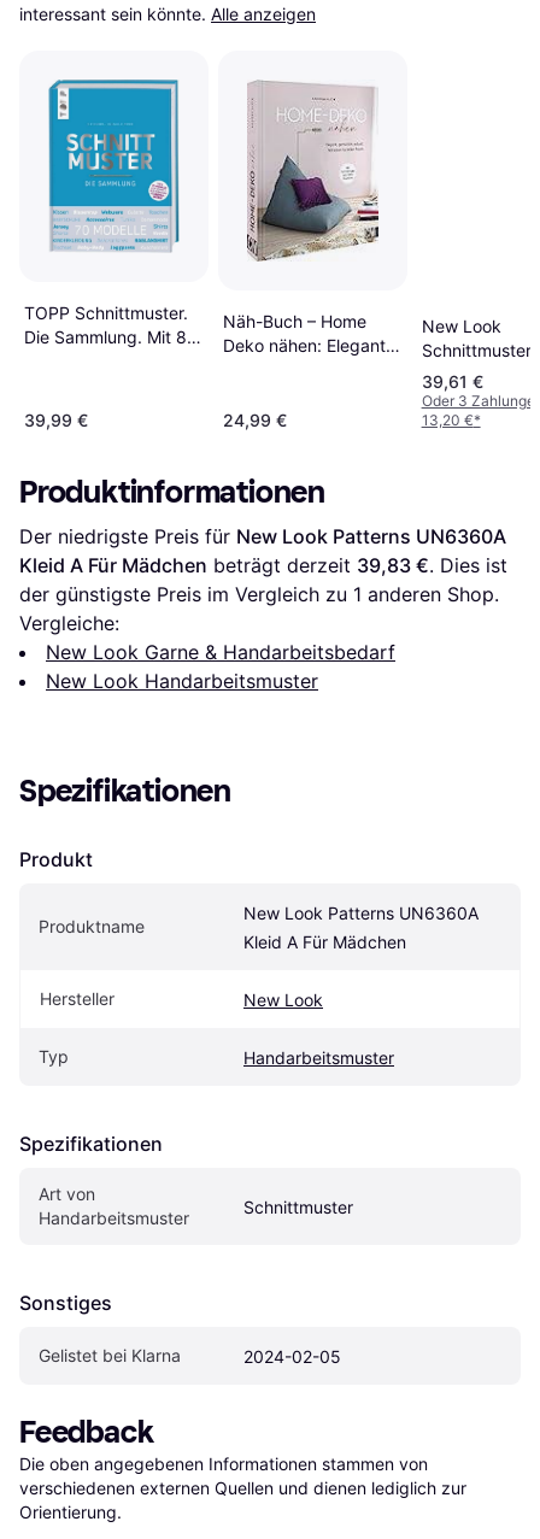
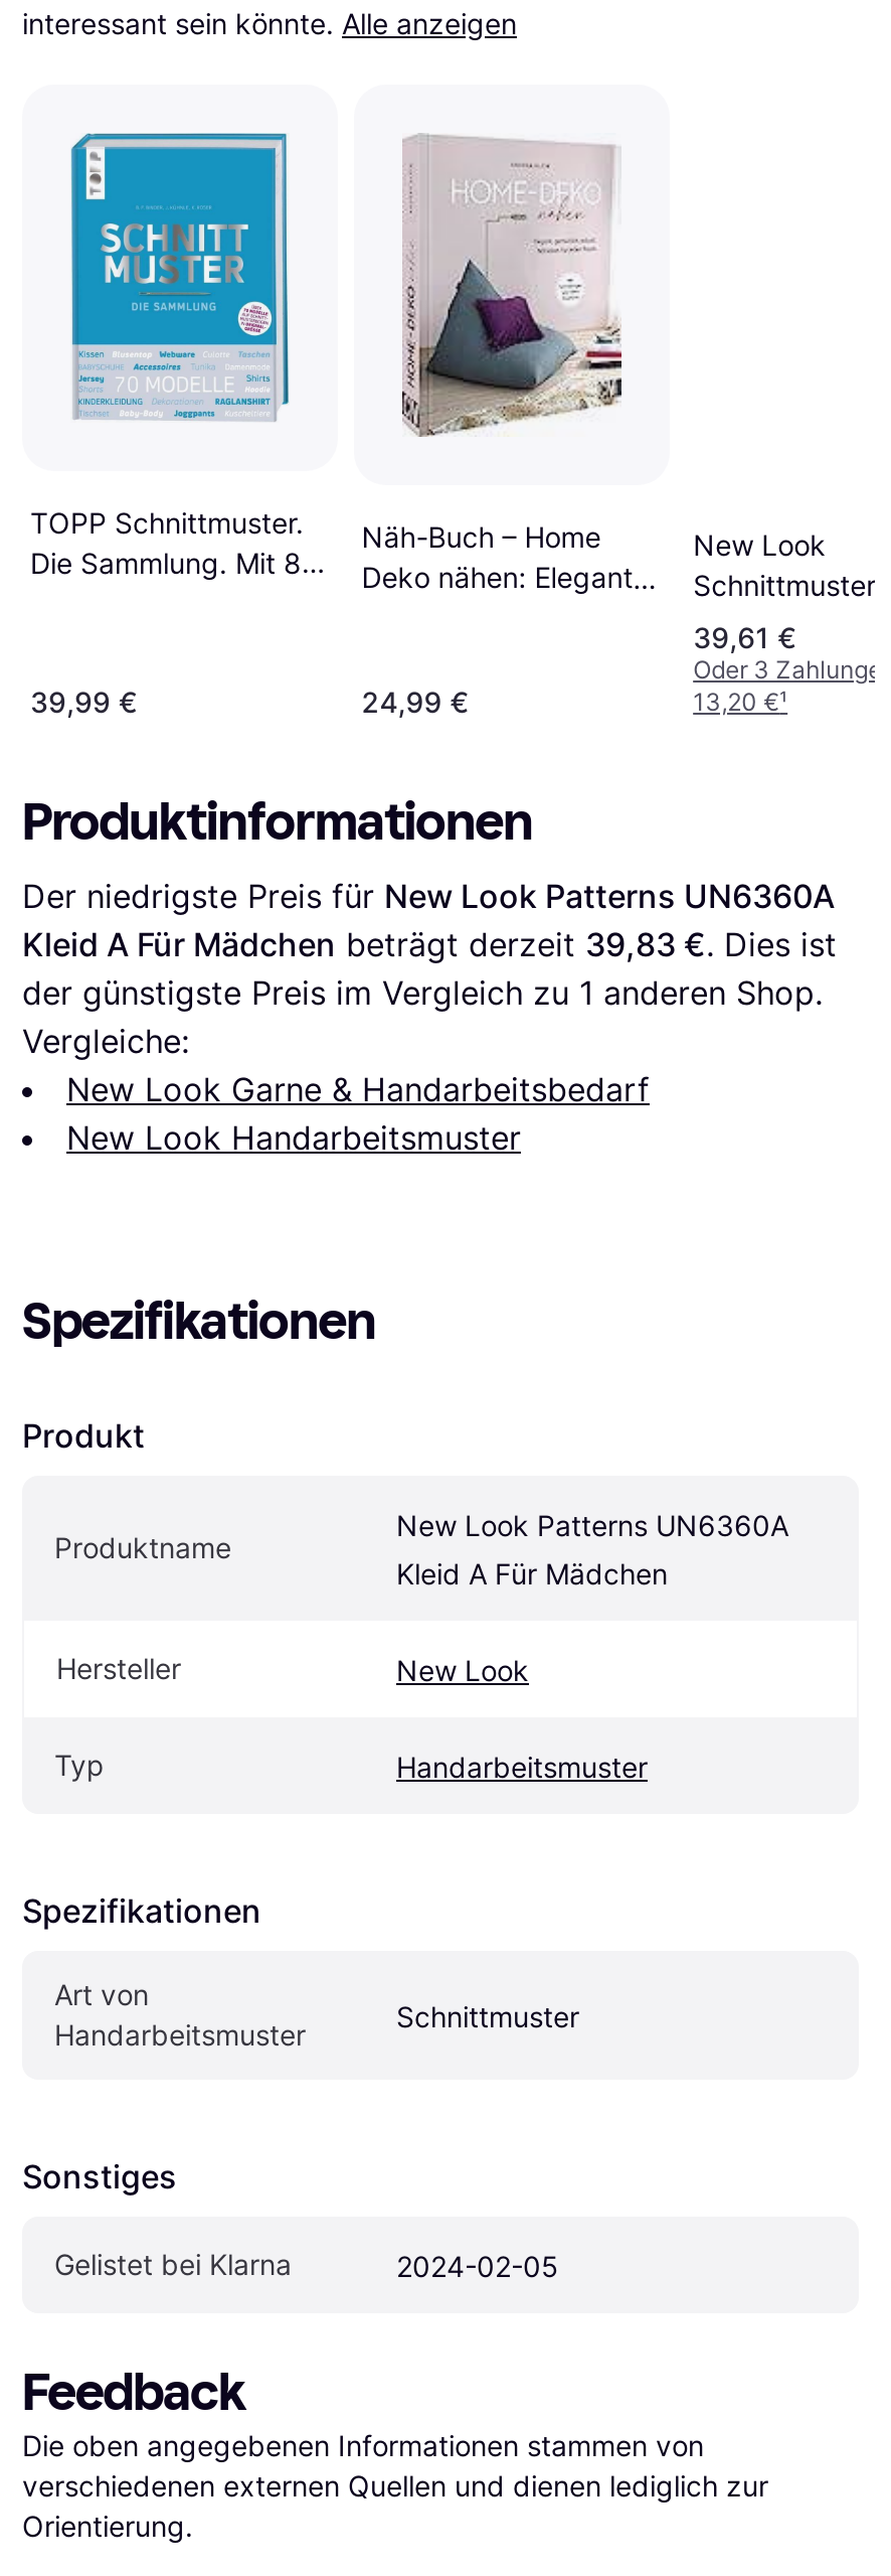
[421,411,480,429] 13,20 €* -> [693,687,788,717] 13,20 €¹

